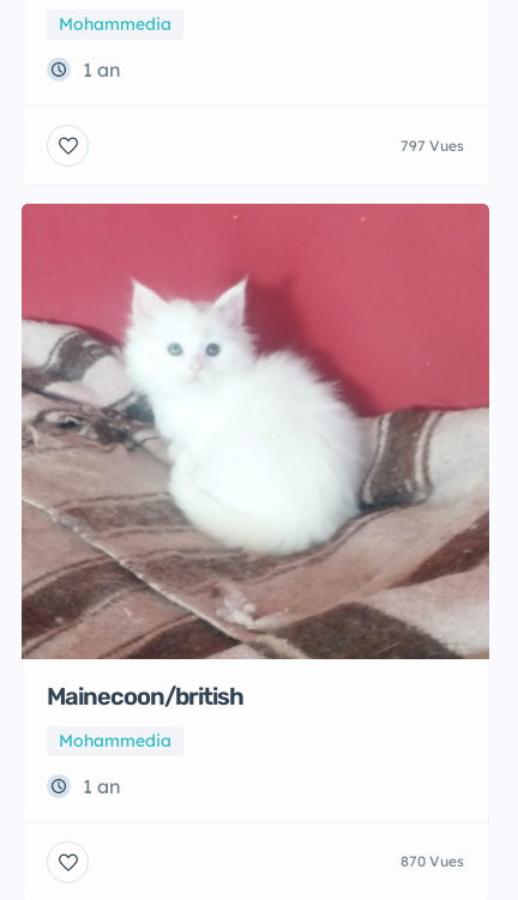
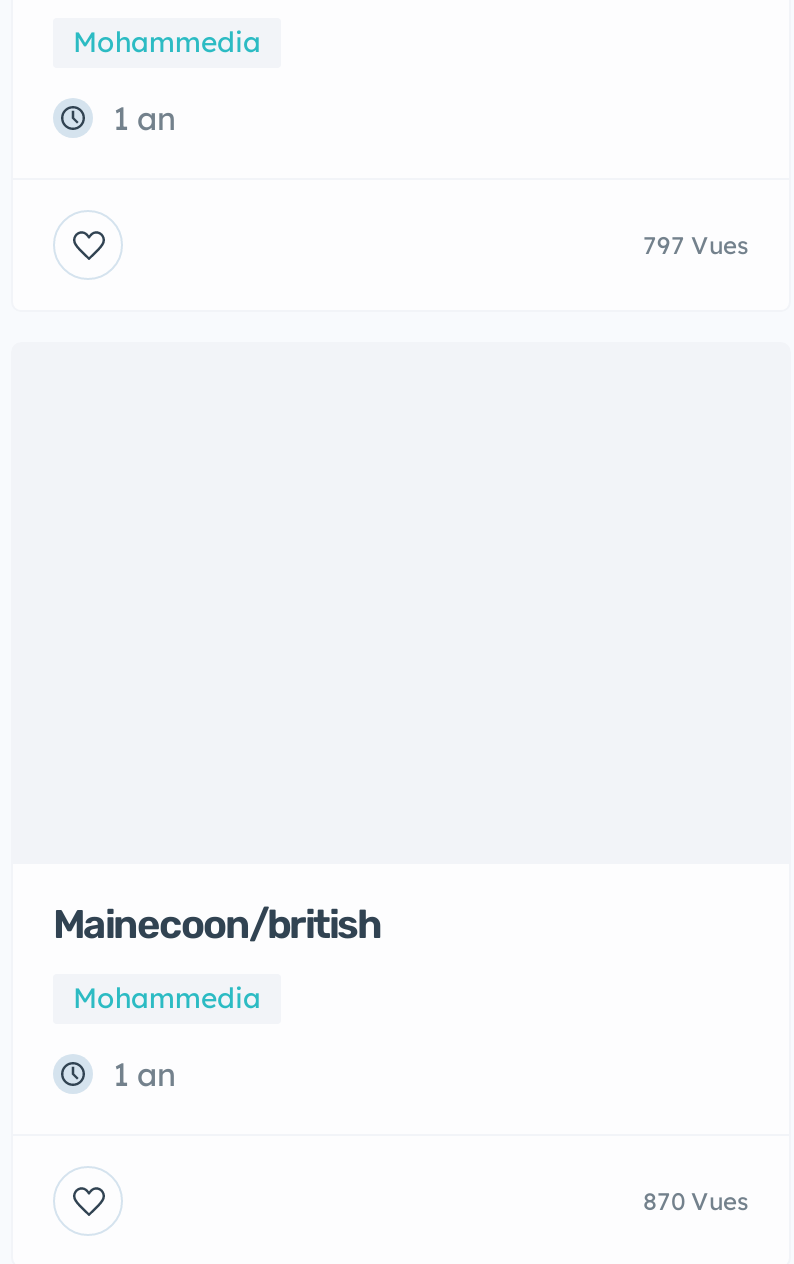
[20,203,490,660] [image] -> none

